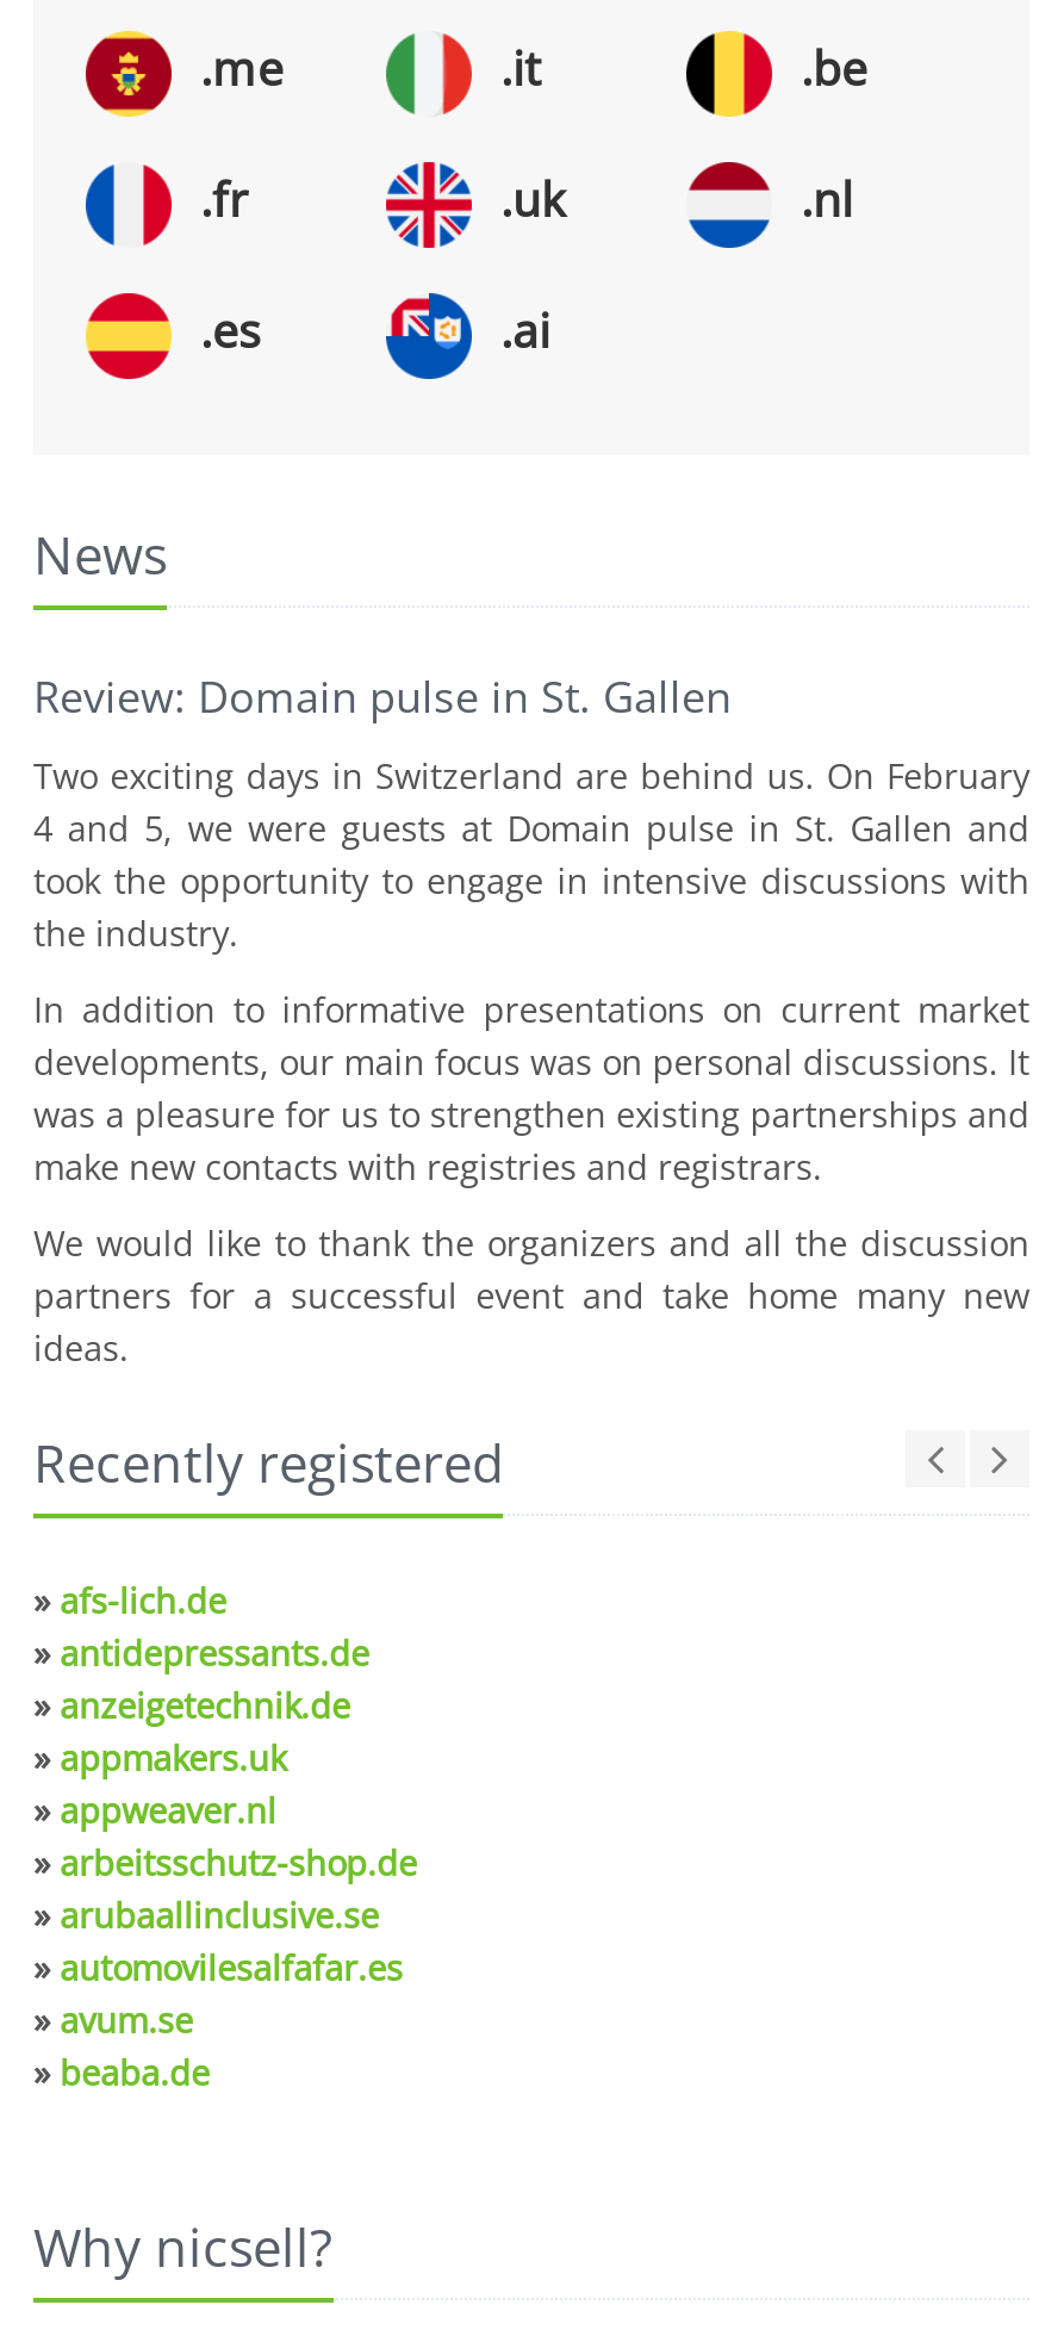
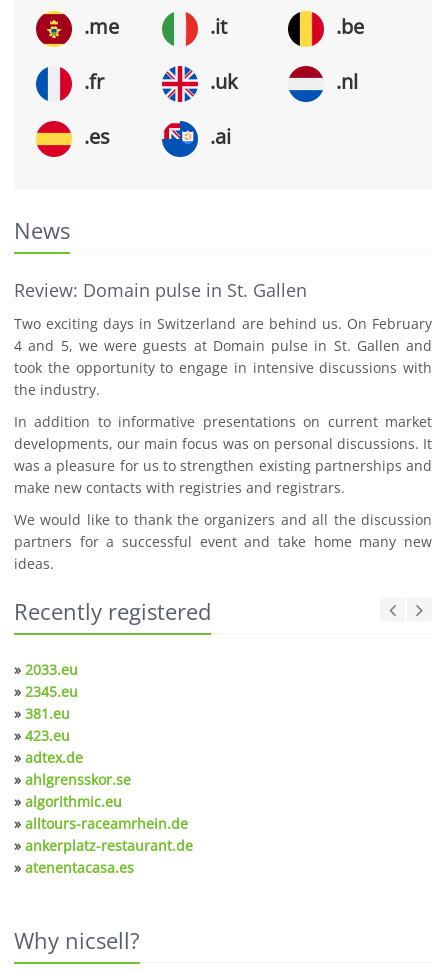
[33,1578,417,2096] » afs-lich.de | » antidepressants.de | » anzeigetechnik.de | » appmakers.uk | » appweaver.nl | » arbeitsschutz-shop.de | » arubaallinclusive.se | » automovilesalfafar.es | » avum.se | » beaba.de -> [14,660,193,877] » 2033.eu | » 2345.eu | » 381.eu | » 423.eu | » adtex.de | » ahlgrensskor.se | » algorithmic.eu | » alltours-raceamrhein.de | » ankerplatz-restaurant.de | » atenentacasa.es

